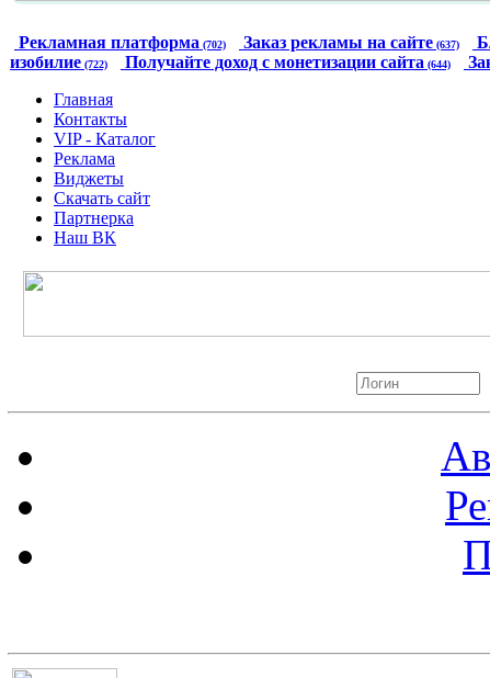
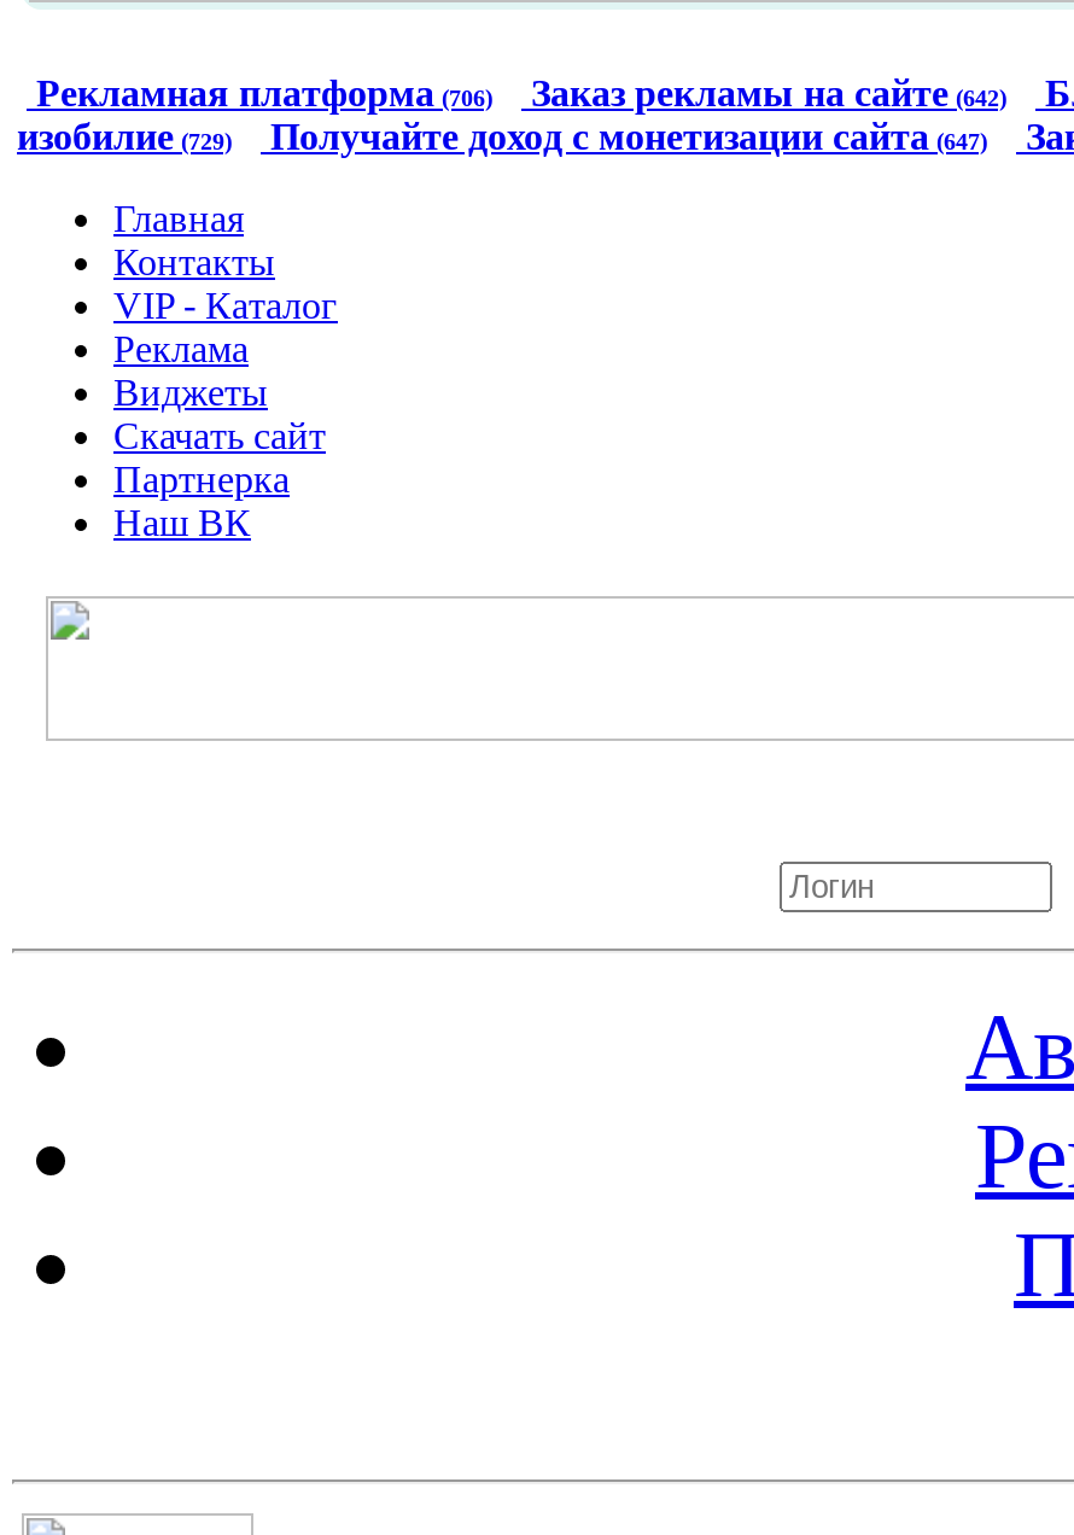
[14,33,226,52] Рекламная платформа (702) -> [27,72,492,113] Рекламная платформа (706)
[239,33,459,52] Заказ рекламы на сайте (637) -> [521,72,1006,113] Заказ рекламы на сайте (642)
[10,53,107,71] изобилие (722) -> [17,116,232,157] изобилие (729)
[121,53,451,71] Получайте доход с монетизации сайта (644) -> [261,116,987,157] Получайте доход с монетизации сайта (647)

